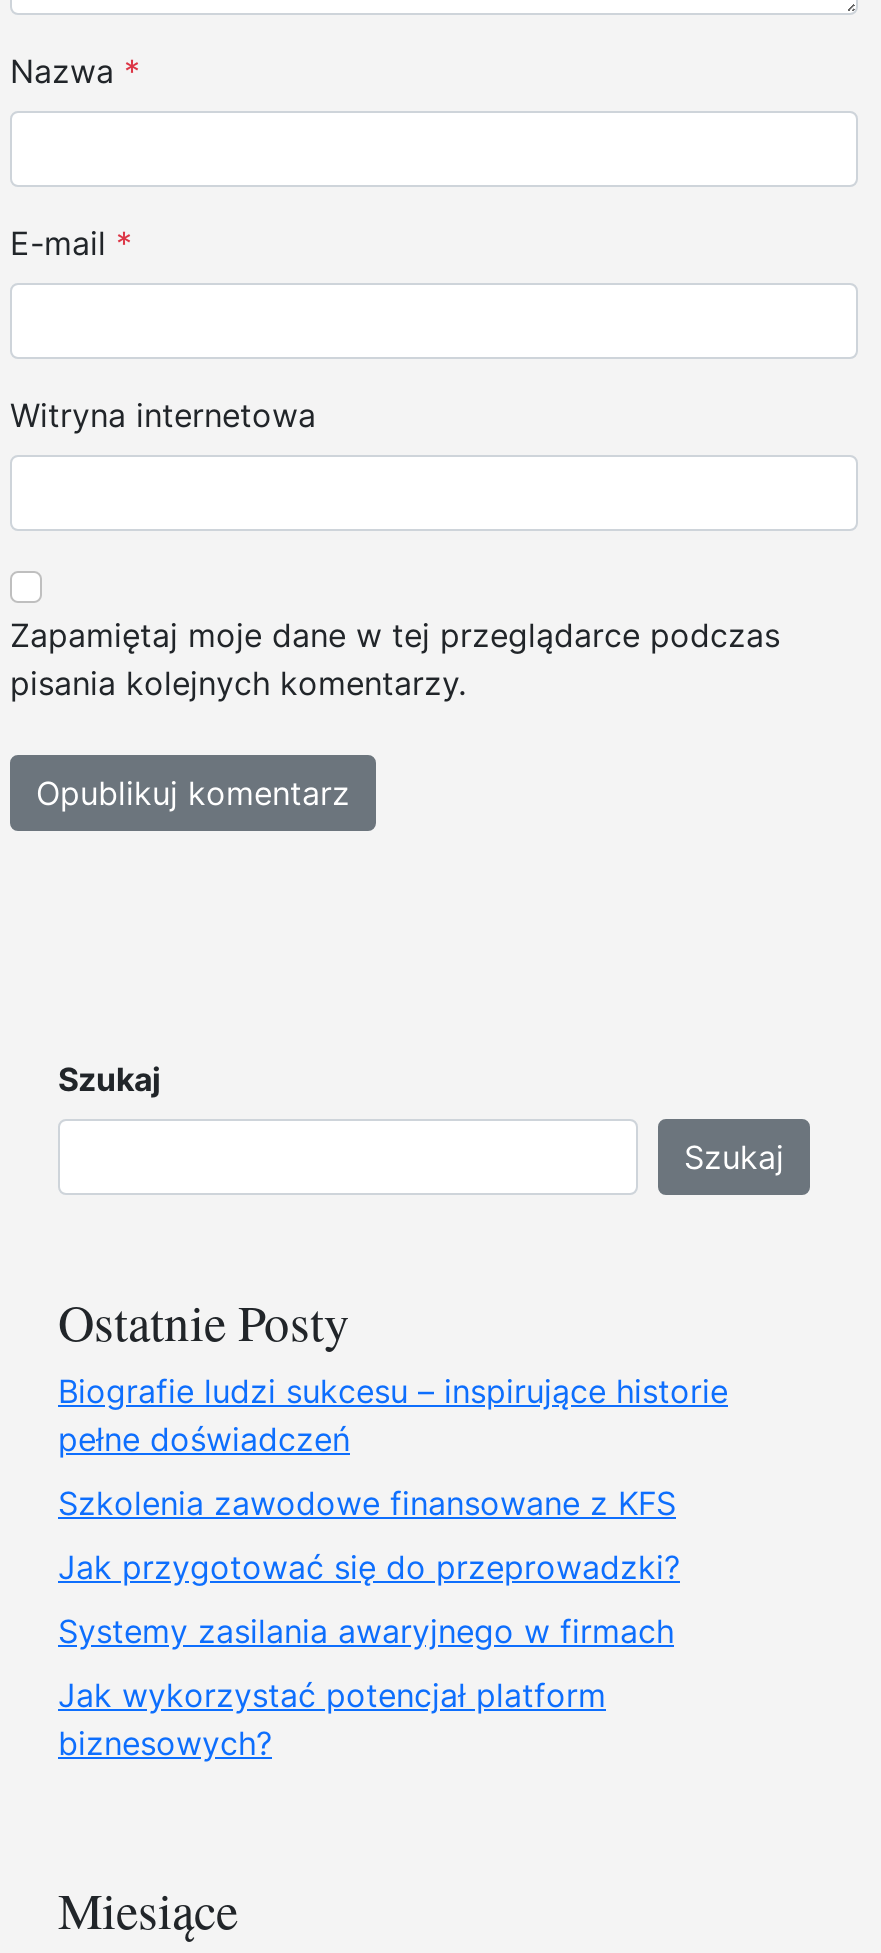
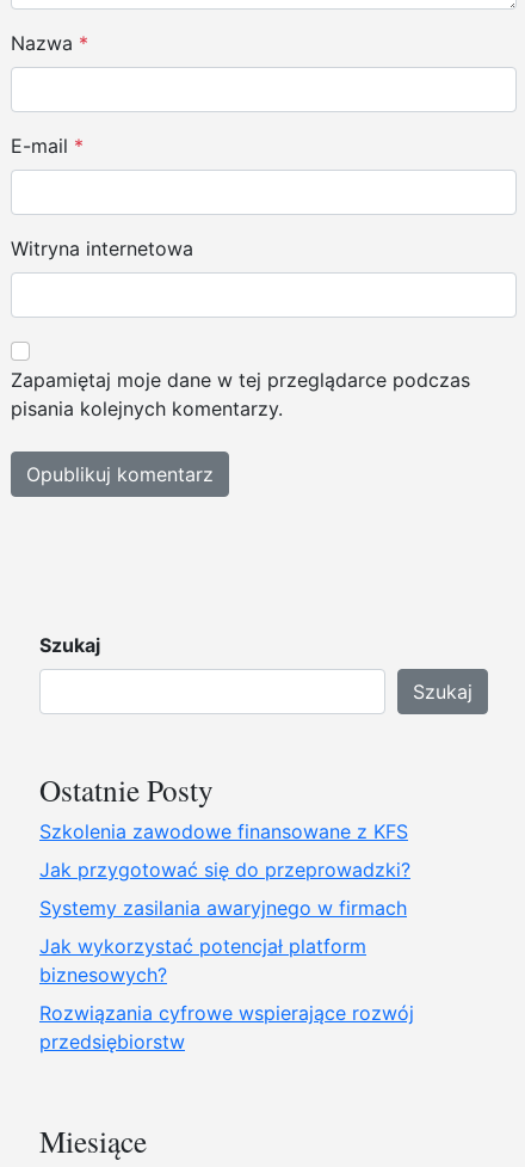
[58,1371,728,1459] Biografie ludzi sukcesu – inspirujące historie | pełne doświadczeń -> none
moved [58,1483,680,1763] -> [39,819,410,987]: Szkolenia zawodowe finansowane z KFS | Jak przygotować się do przeprowadzki? | Systemy zasilania awaryjnego w firmach | Jak wykorzystać potencjał platform | biznesowych?
none -> [39,1001,414,1054] Rozwiązania cyfrowe wspierające rozwój | przedsiębiorstw

